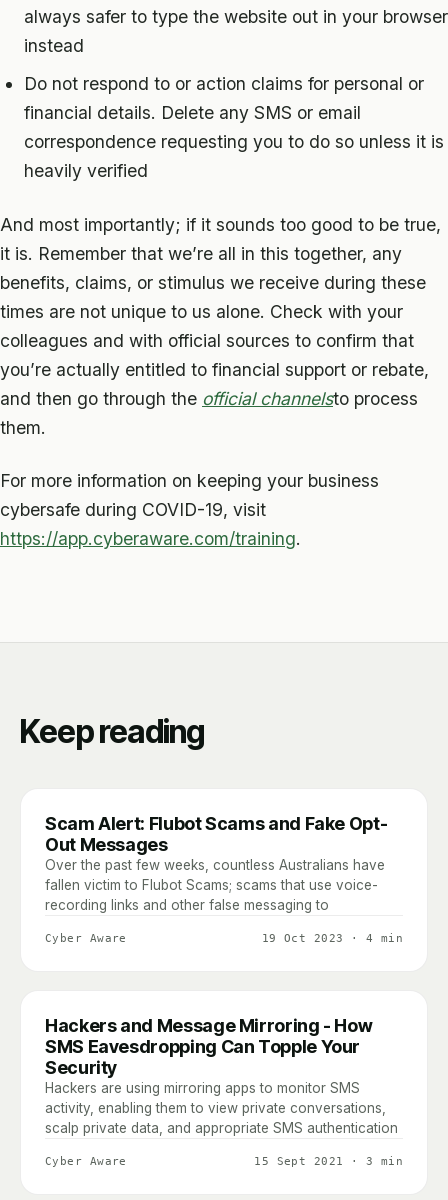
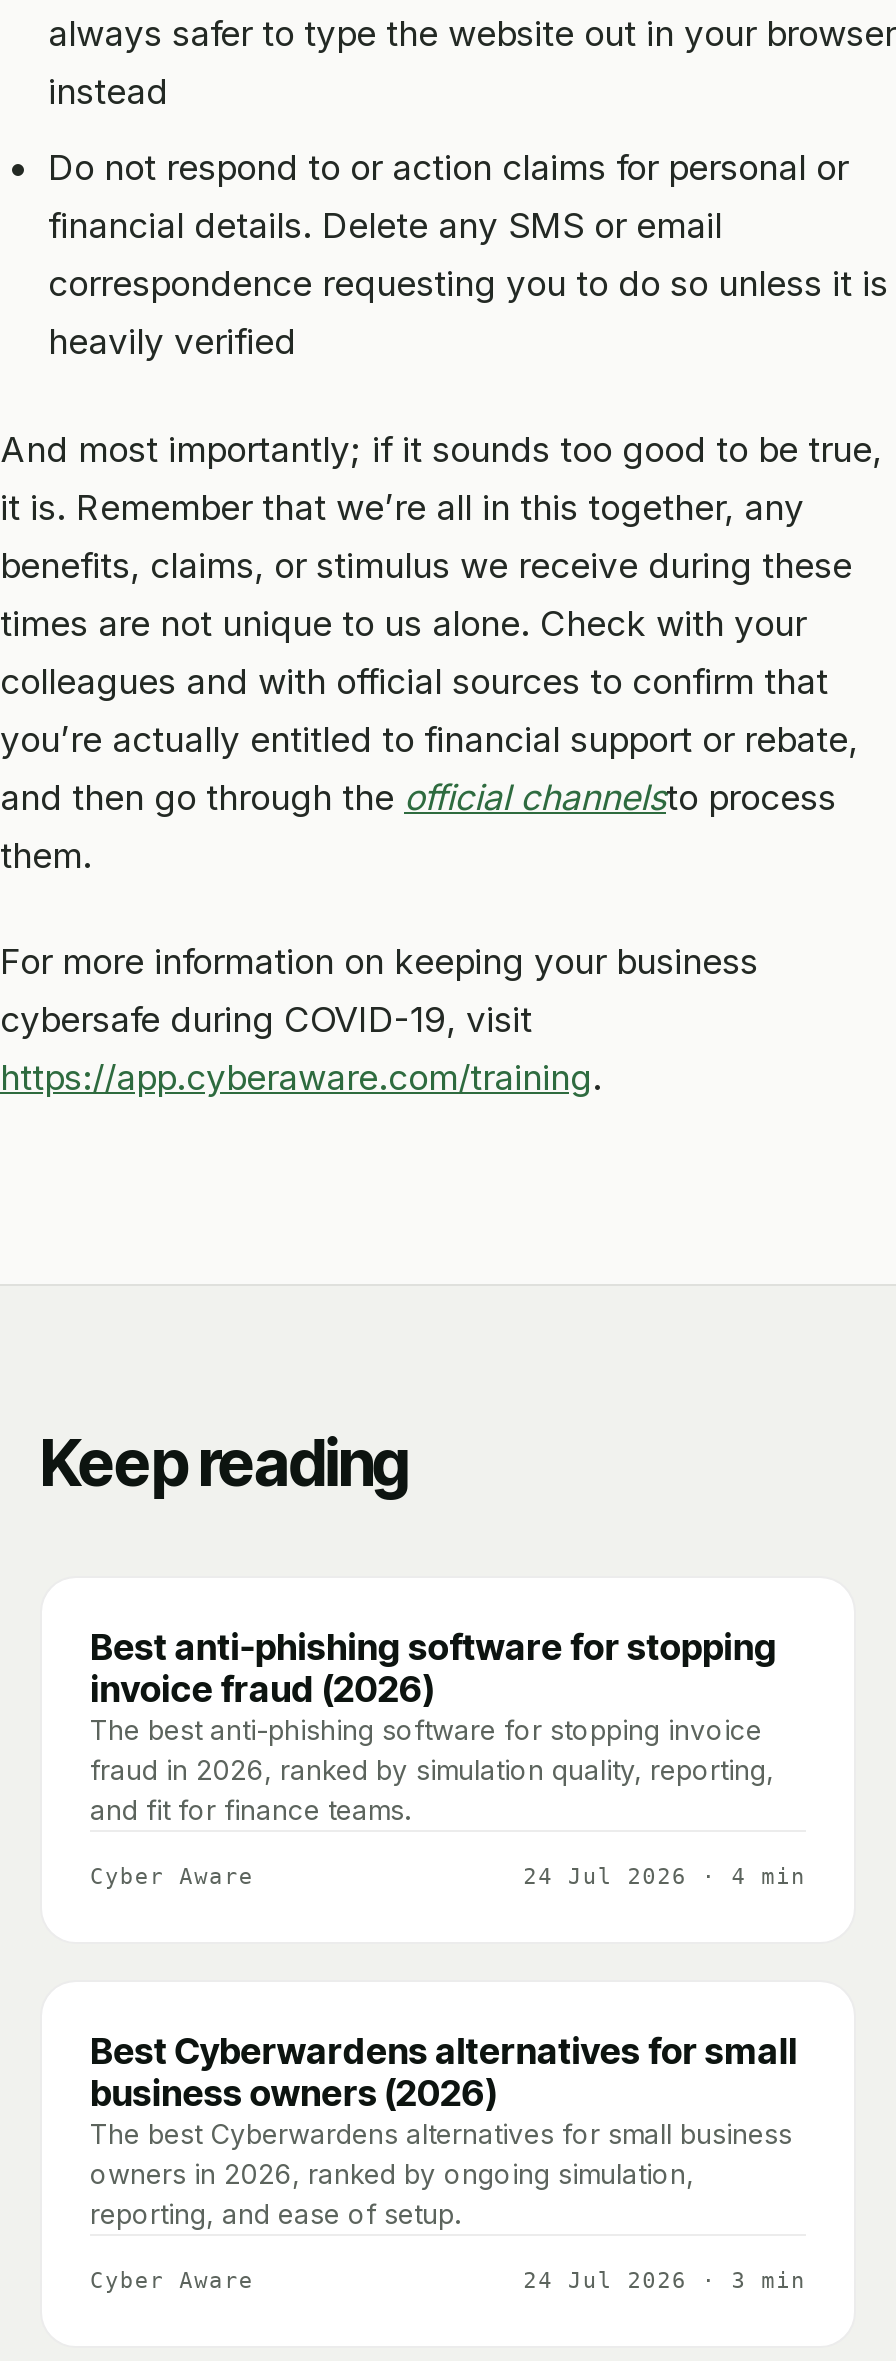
[45,812,387,912] Scam Alert: Flubot Scams and Fake Opt- | Out Messages | Over the past few weeks, countless Australians have | fallen victim to Flubot Scams; scams that use voice- | recording links and other false messaging to -> [90,1625,777,1825] Best anti-phishing software for stopping | invoice fraud (2026) | The best anti-phishing software for stopping invoice | fraud in 2026, ranked by simulation quality, reporting, | and fit for finance teams.
[262,931,403,944] 19 Oct 2023 · 4 min -> [523,1863,806,1889] 24 Jul 2026 · 4 min
[45,1014,398,1135] Hackers and Message Mirroring - How | SMS Eavesdropping Can Topple Your | Security | Hackers are using mirroring apps to monitor SMS | activity, enabling them to view private conversations, | scalp private data, and appropriate SMS authentication -> [90,2029,797,2229] Best Cyberwardens alternatives for small | business owners (2026) | The best Cyberwardens alternatives for small business | owners in 2026, ranked by ongoing simulation, | reporting, and ease of setup.
[254,1154,403,1167] 15 Sept 2021 · 3 min -> [523,2267,806,2293] 24 Jul 2026 · 3 min

